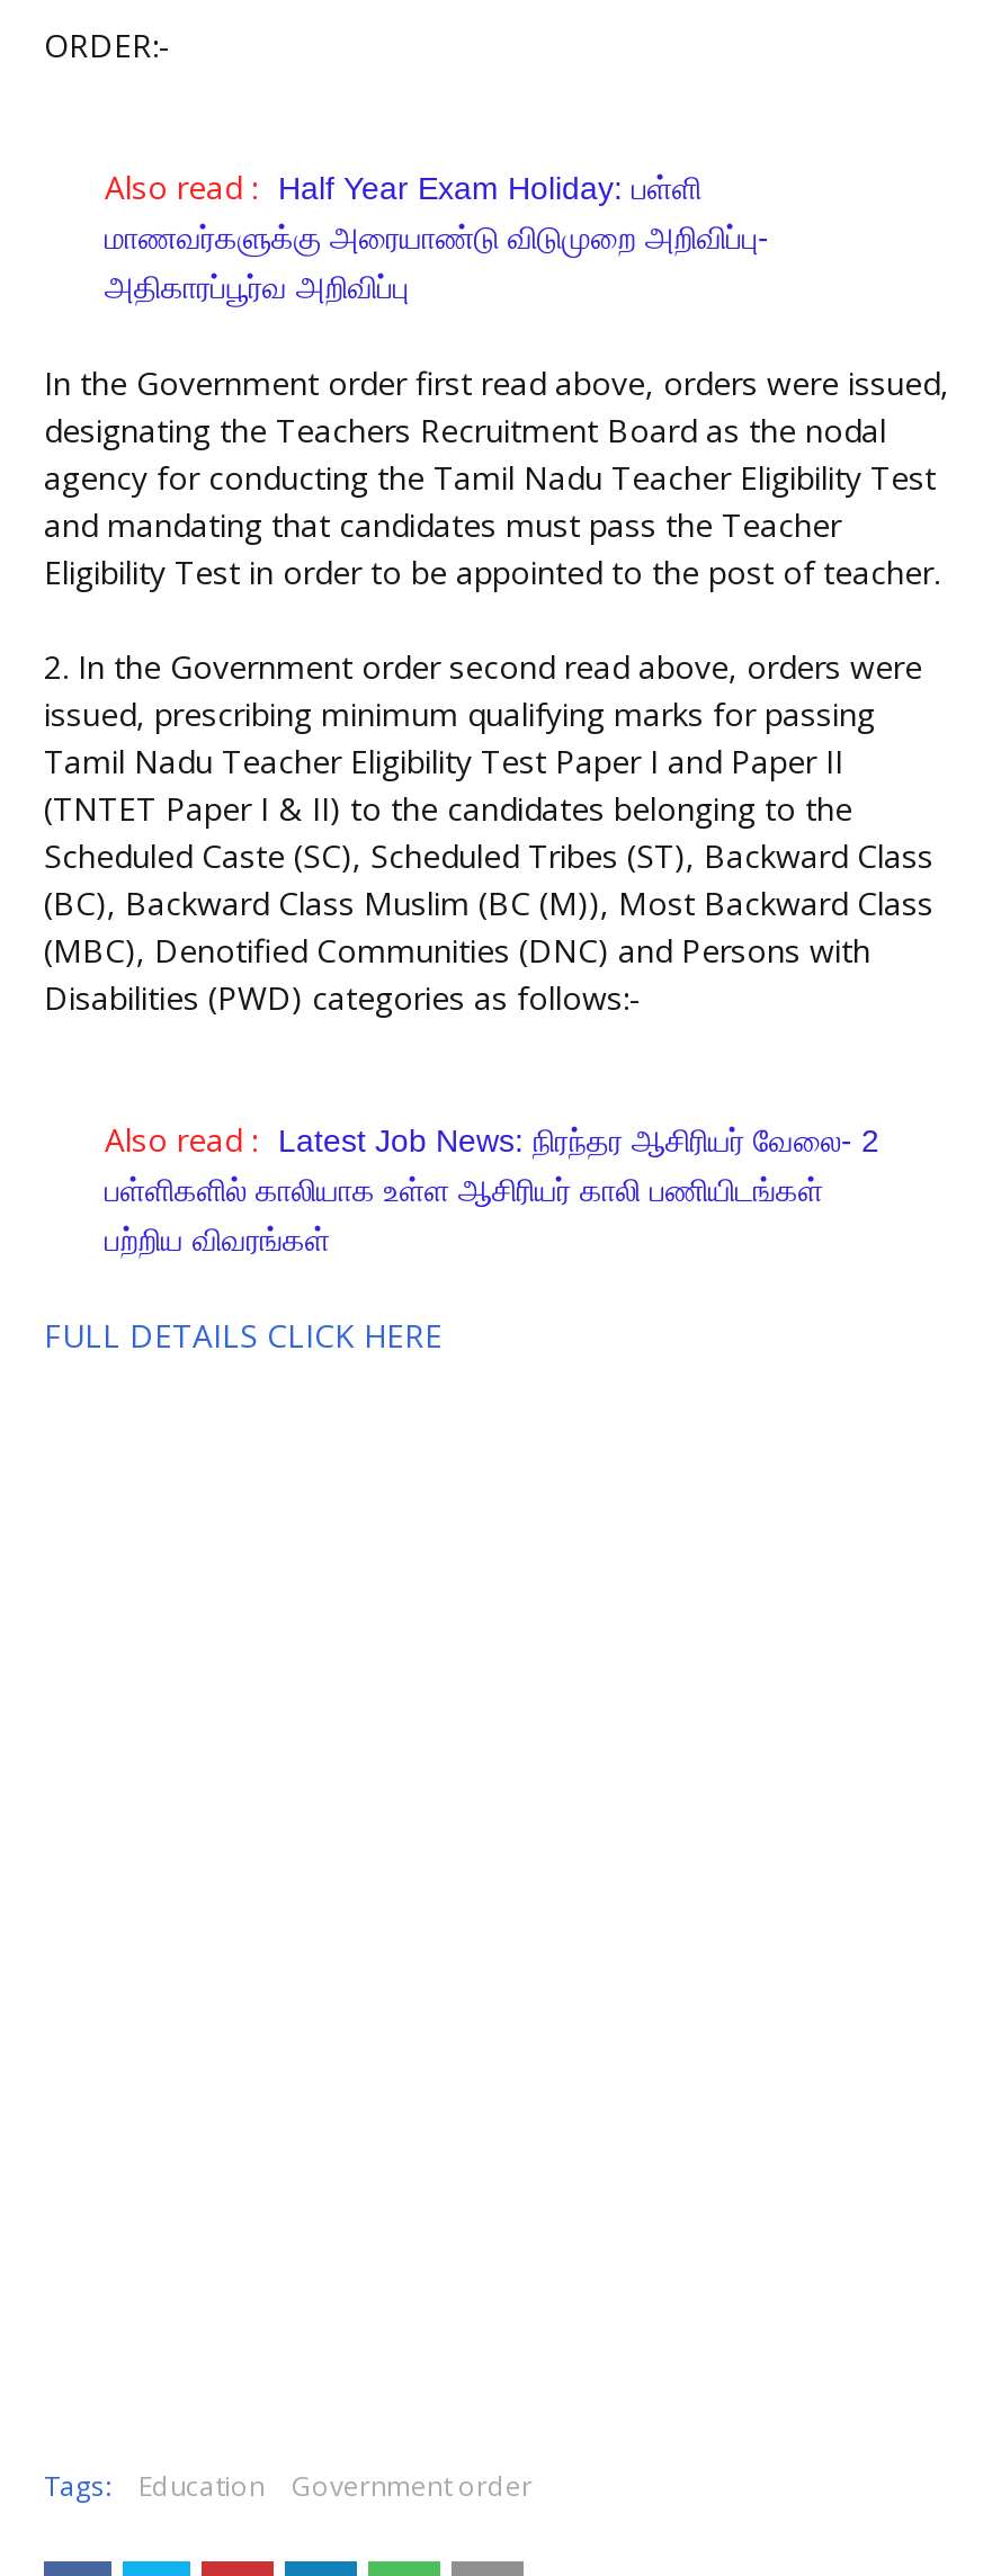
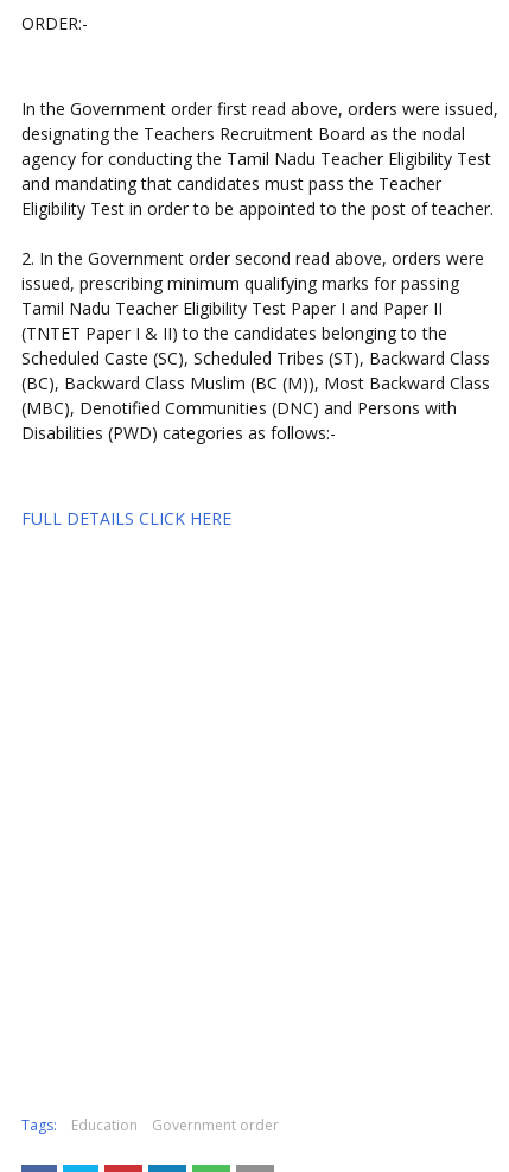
[105,166,769,306] Also read : Half Year Exam Holiday: பள்ளி | மாணவர்களுக்கு அரையாண்டு விடுமுறை அறிவிப்பு- | அதிகாரப்பூர்வ அறிவிப்பு -> none
[105,1118,879,1258] Also read : Latest Job News: நிரந்தர ஆசிரியர் வேலை- 2 | பள்ளிகளில் காலியாக உள்ள ஆசிரியர் காலி பணியிடங்கள் | பற்றிய விவரங்கள் -> none

